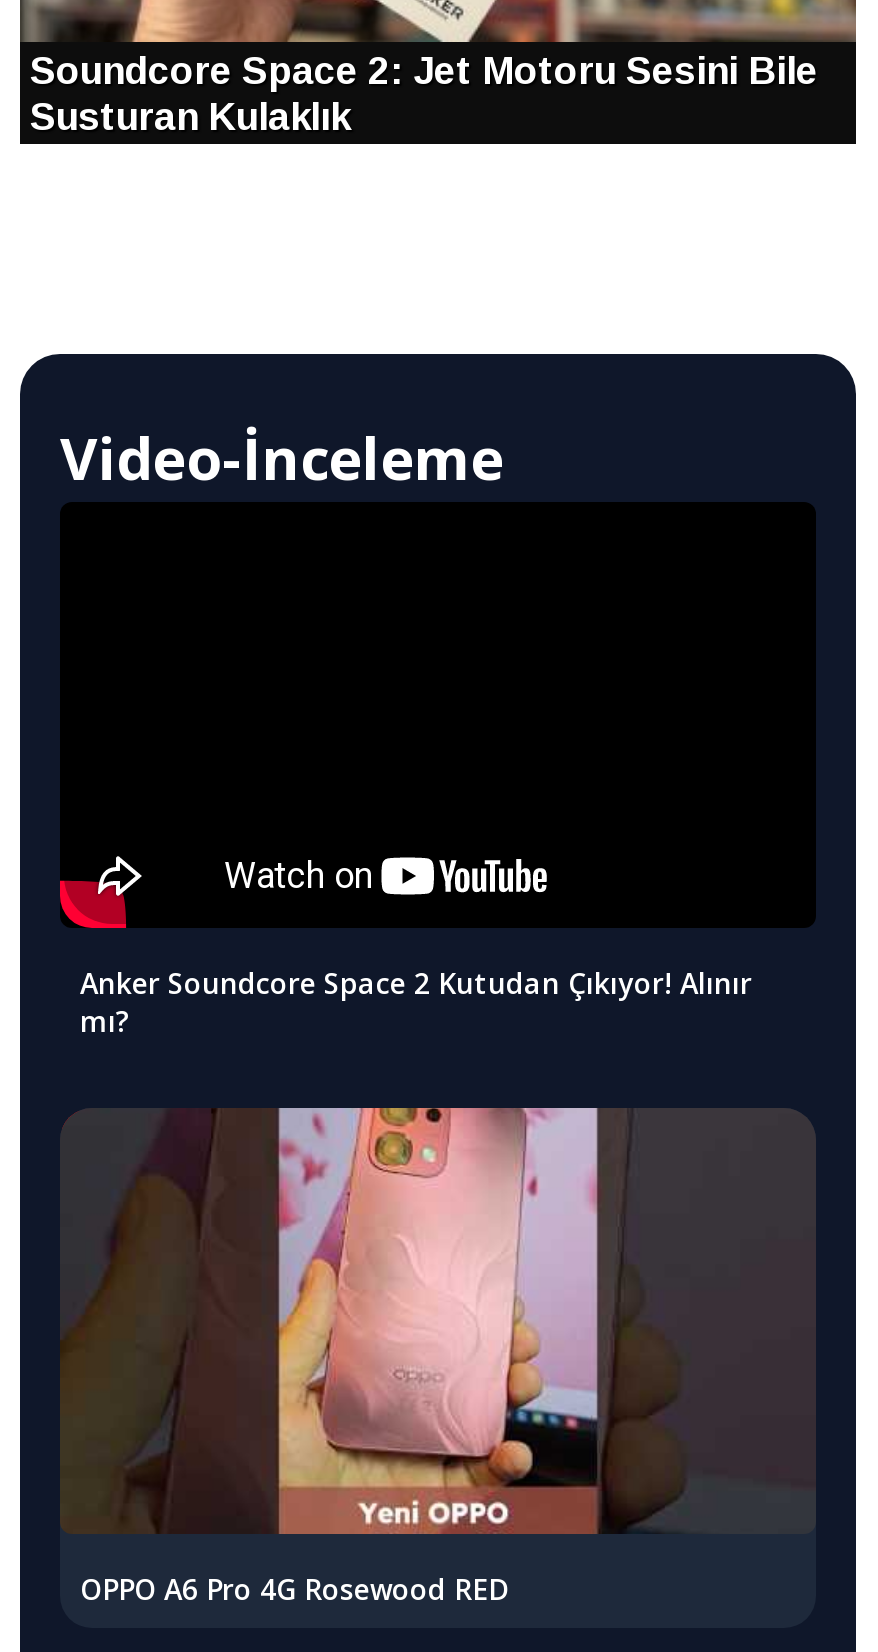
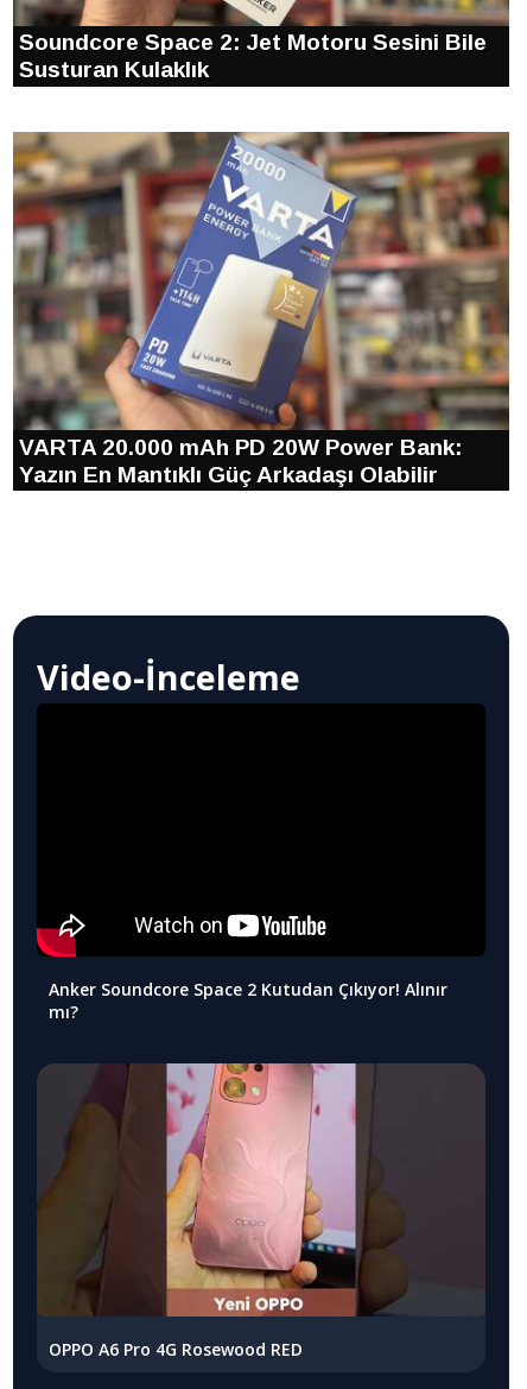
none -> [12,131,509,487] [image] | VARTA 20.000 mAh PD 20W Power Bank: | Yazın En Mantıklı Güç Arkadaşı Olabilir

